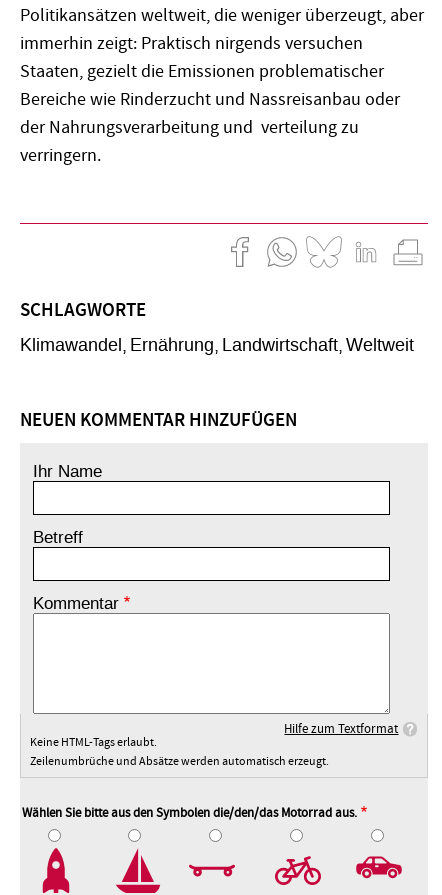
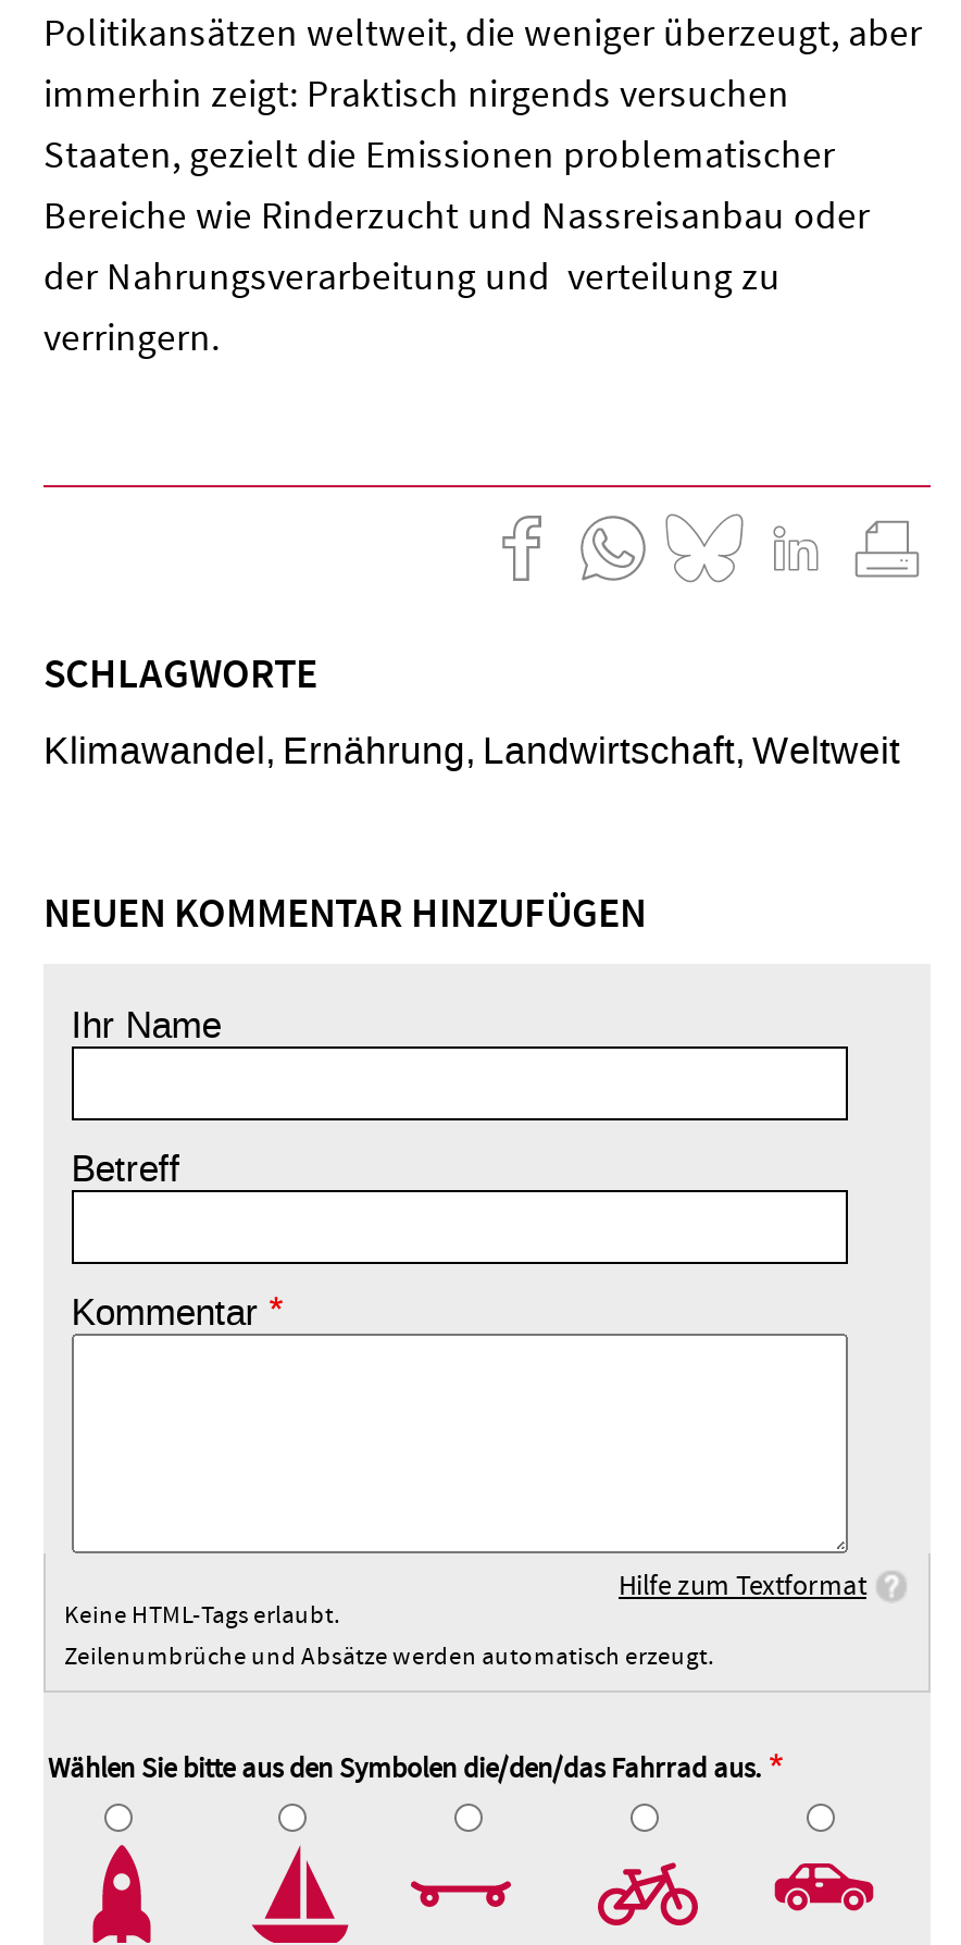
[22,805,357,821] Wählen Sie bitte aus den Symbolen die/den/das Motorrad aus. -> [48,1751,761,1786] Wählen Sie bitte aus den Symbolen die/den/das Fahrrad aus.

